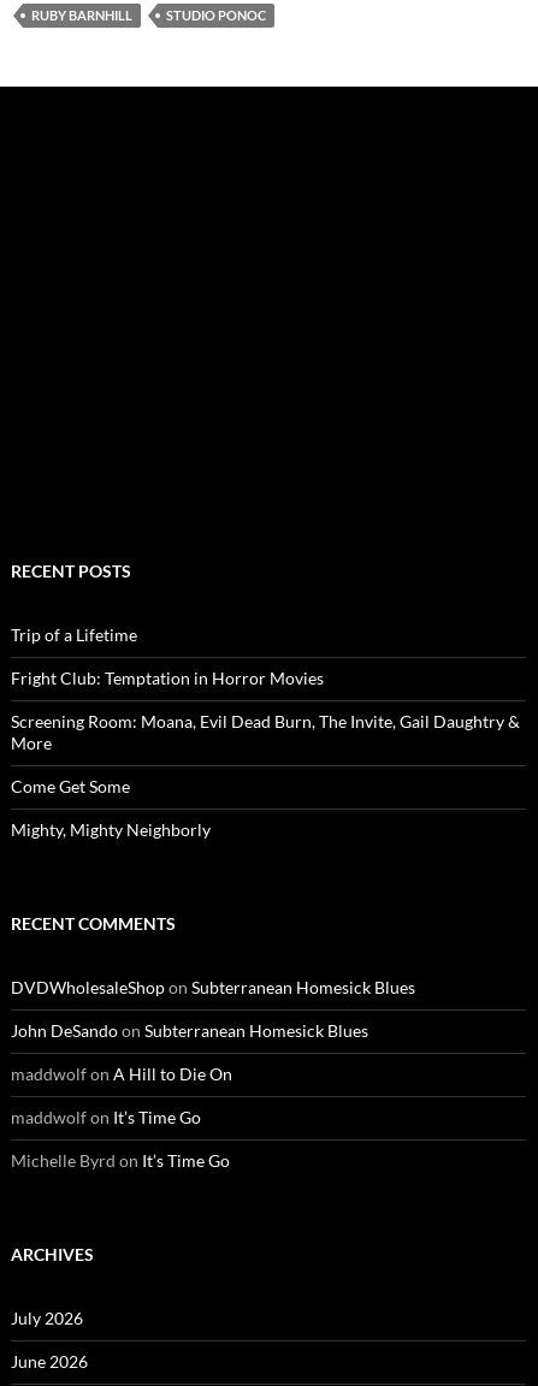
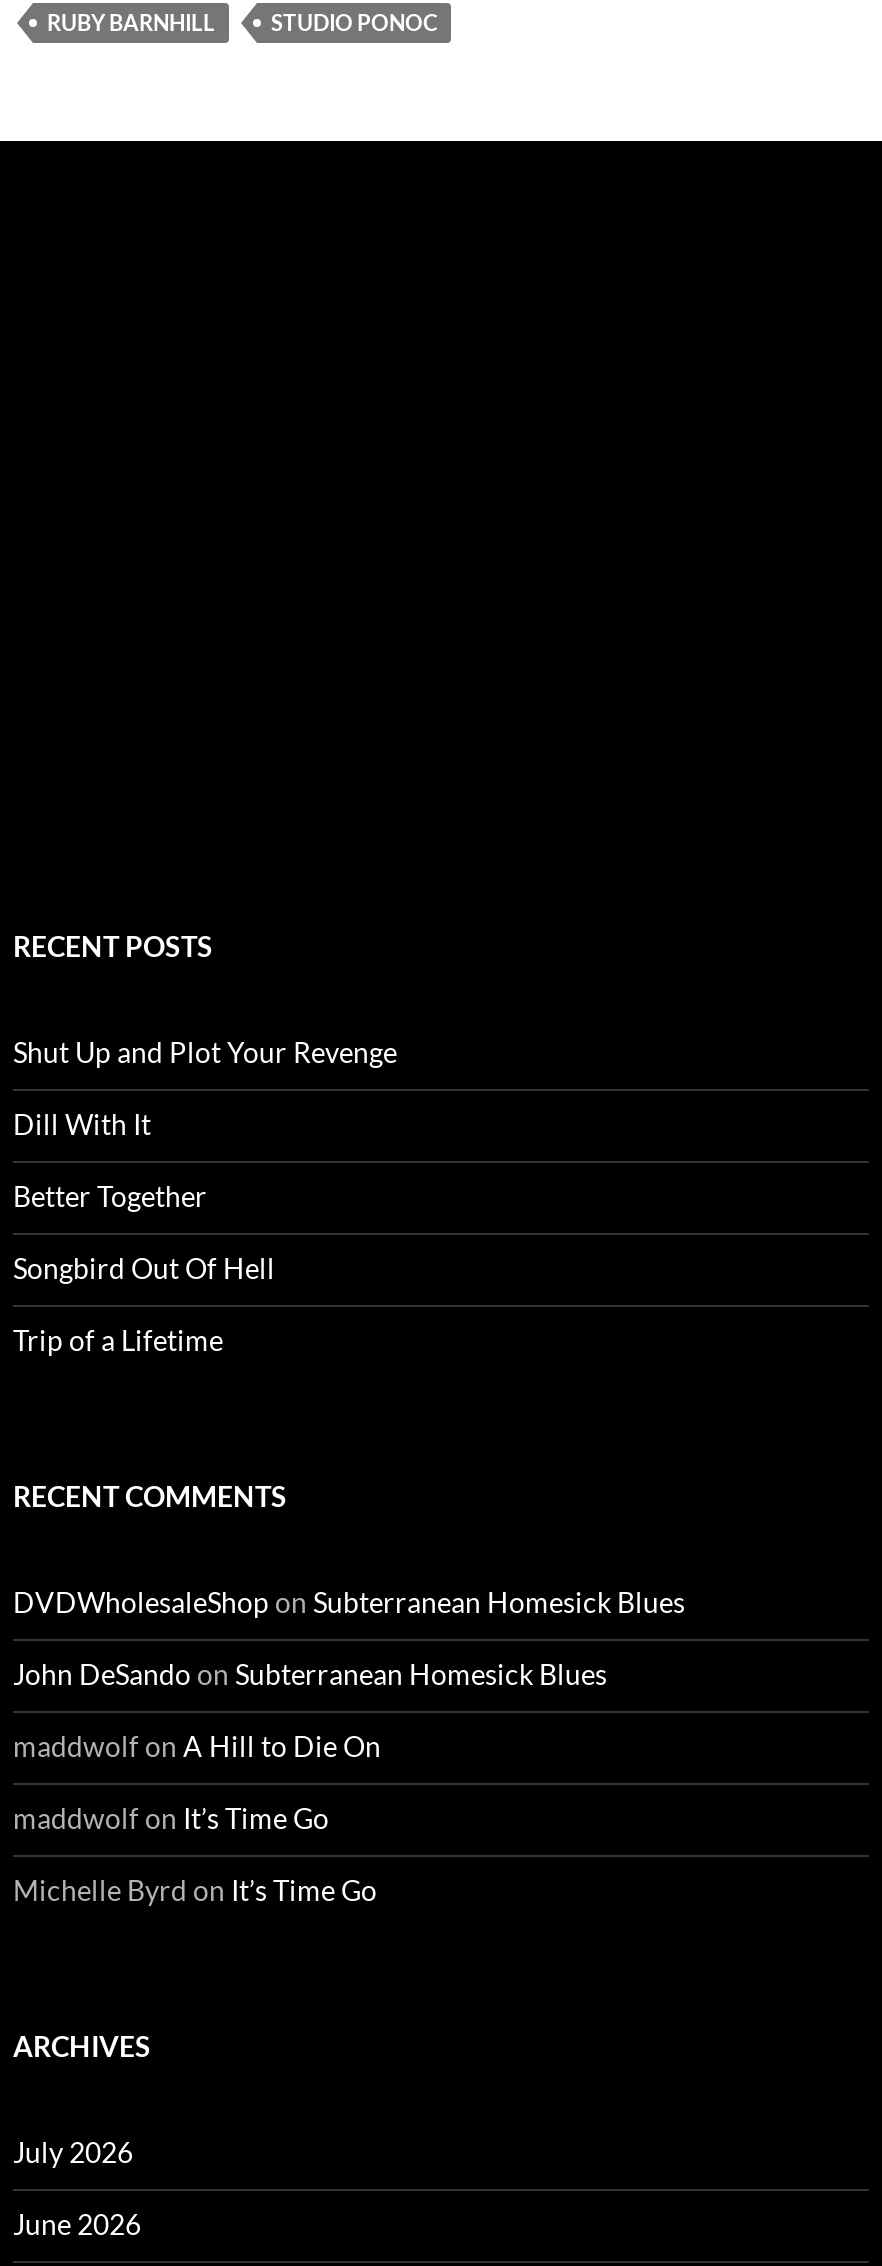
none -> [13,1036,397,1286] Shut Up and Plot Your Revenge | Dill With It | Better Together | Songbird Out Of Hell
moved [11,625,137,645] -> [13,1324,223,1358]: Trip of a Lifetime
[11,668,520,840] Fright Club: Temptation in Horror Movies | Screening Room: Moana, Evil Dead Burn, The Invite, Gail Daughtry & | More | Come Get Some | Mighty, Mighty Neighborly -> none

